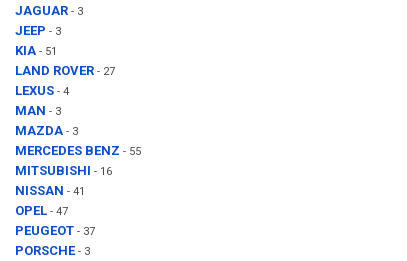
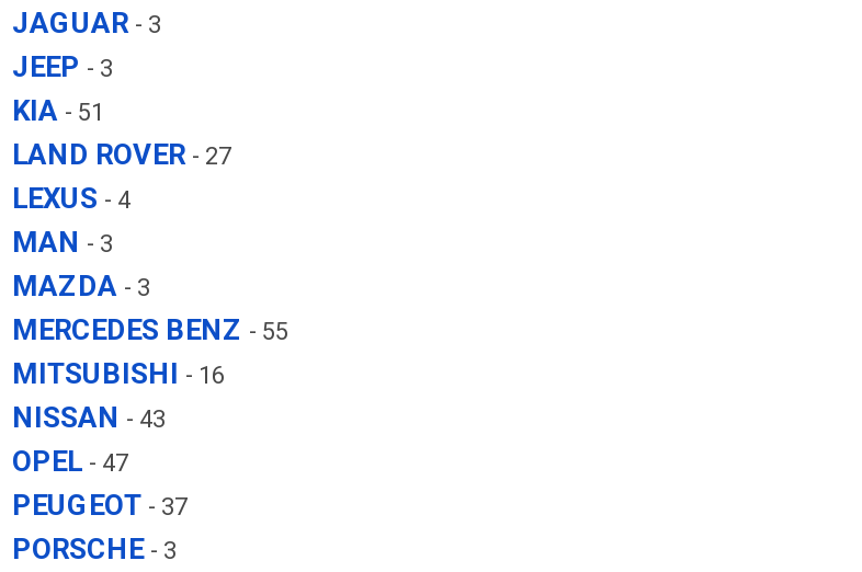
[15,183,85,198] NISSAN - 41 -> [12,402,166,435] NISSAN - 43

